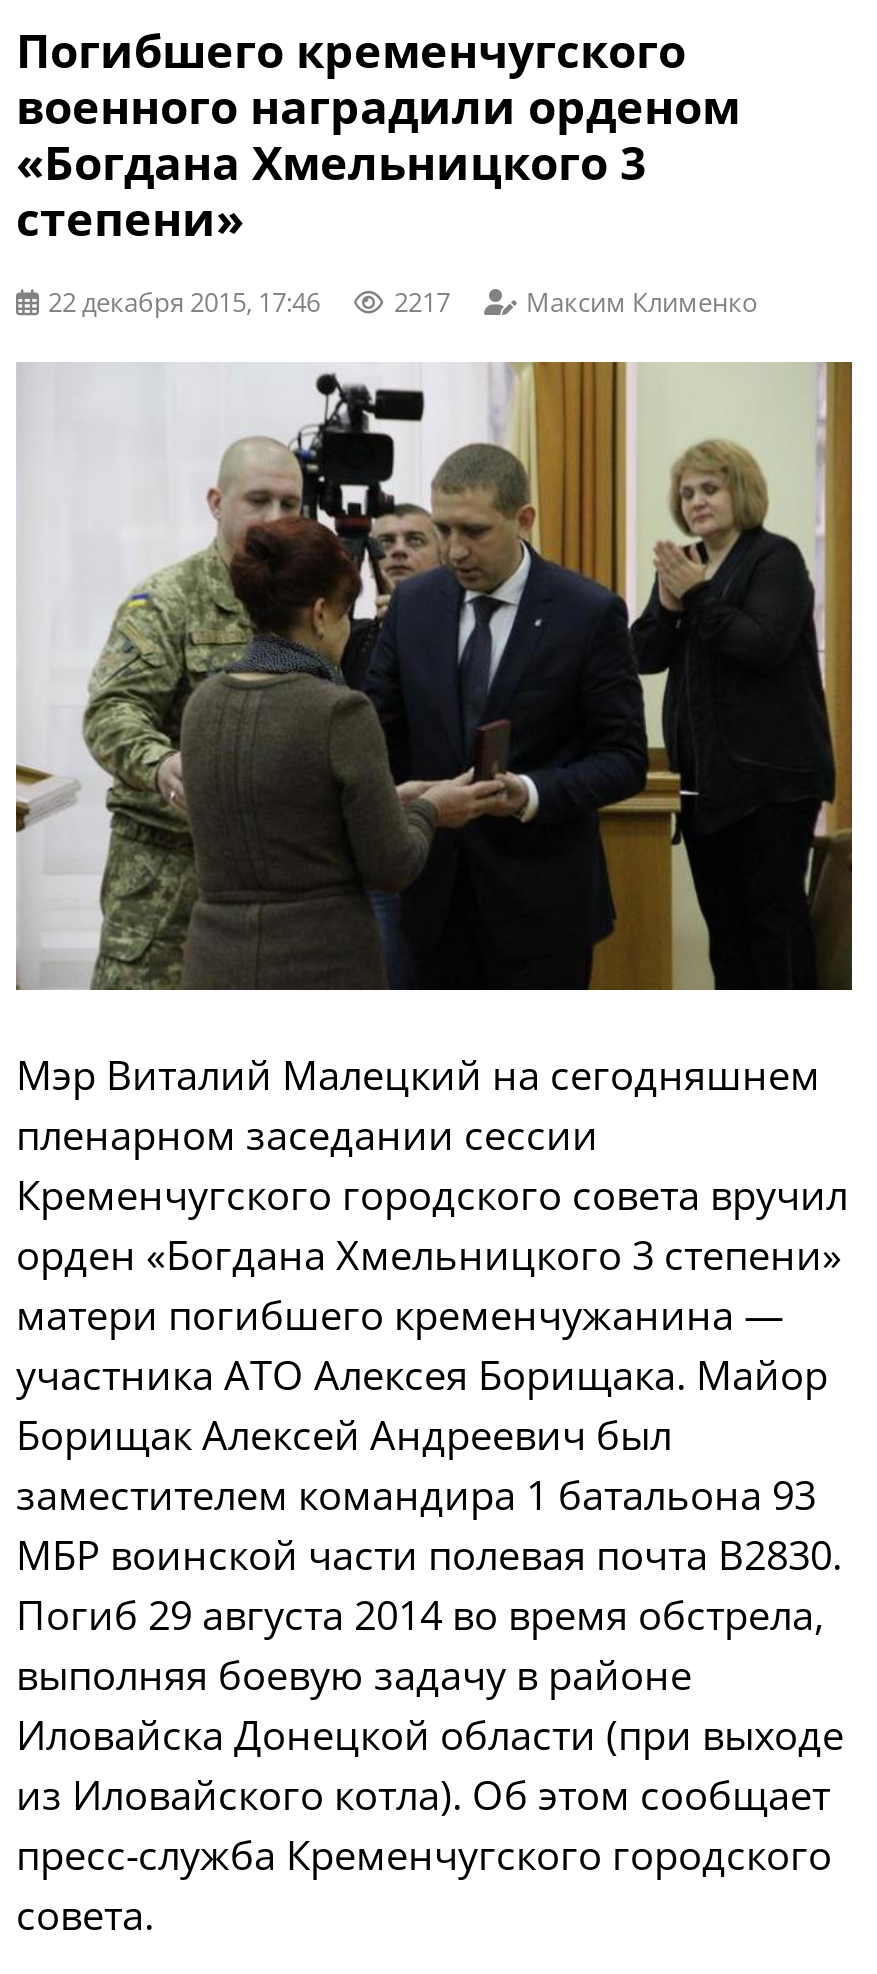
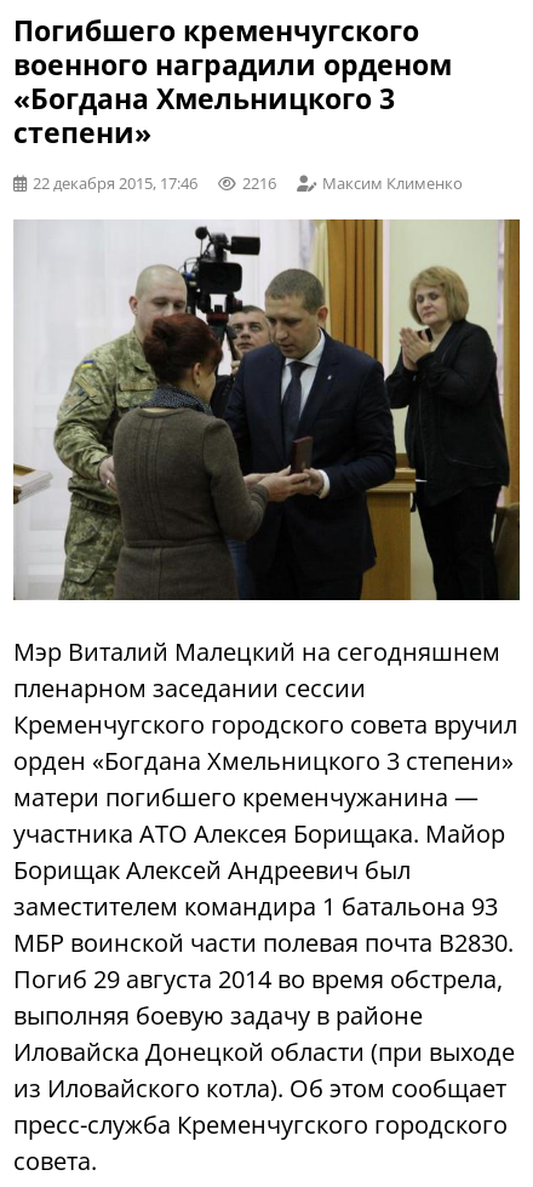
[394,284,450,320] 2217 -> [242,172,276,194] 2216

